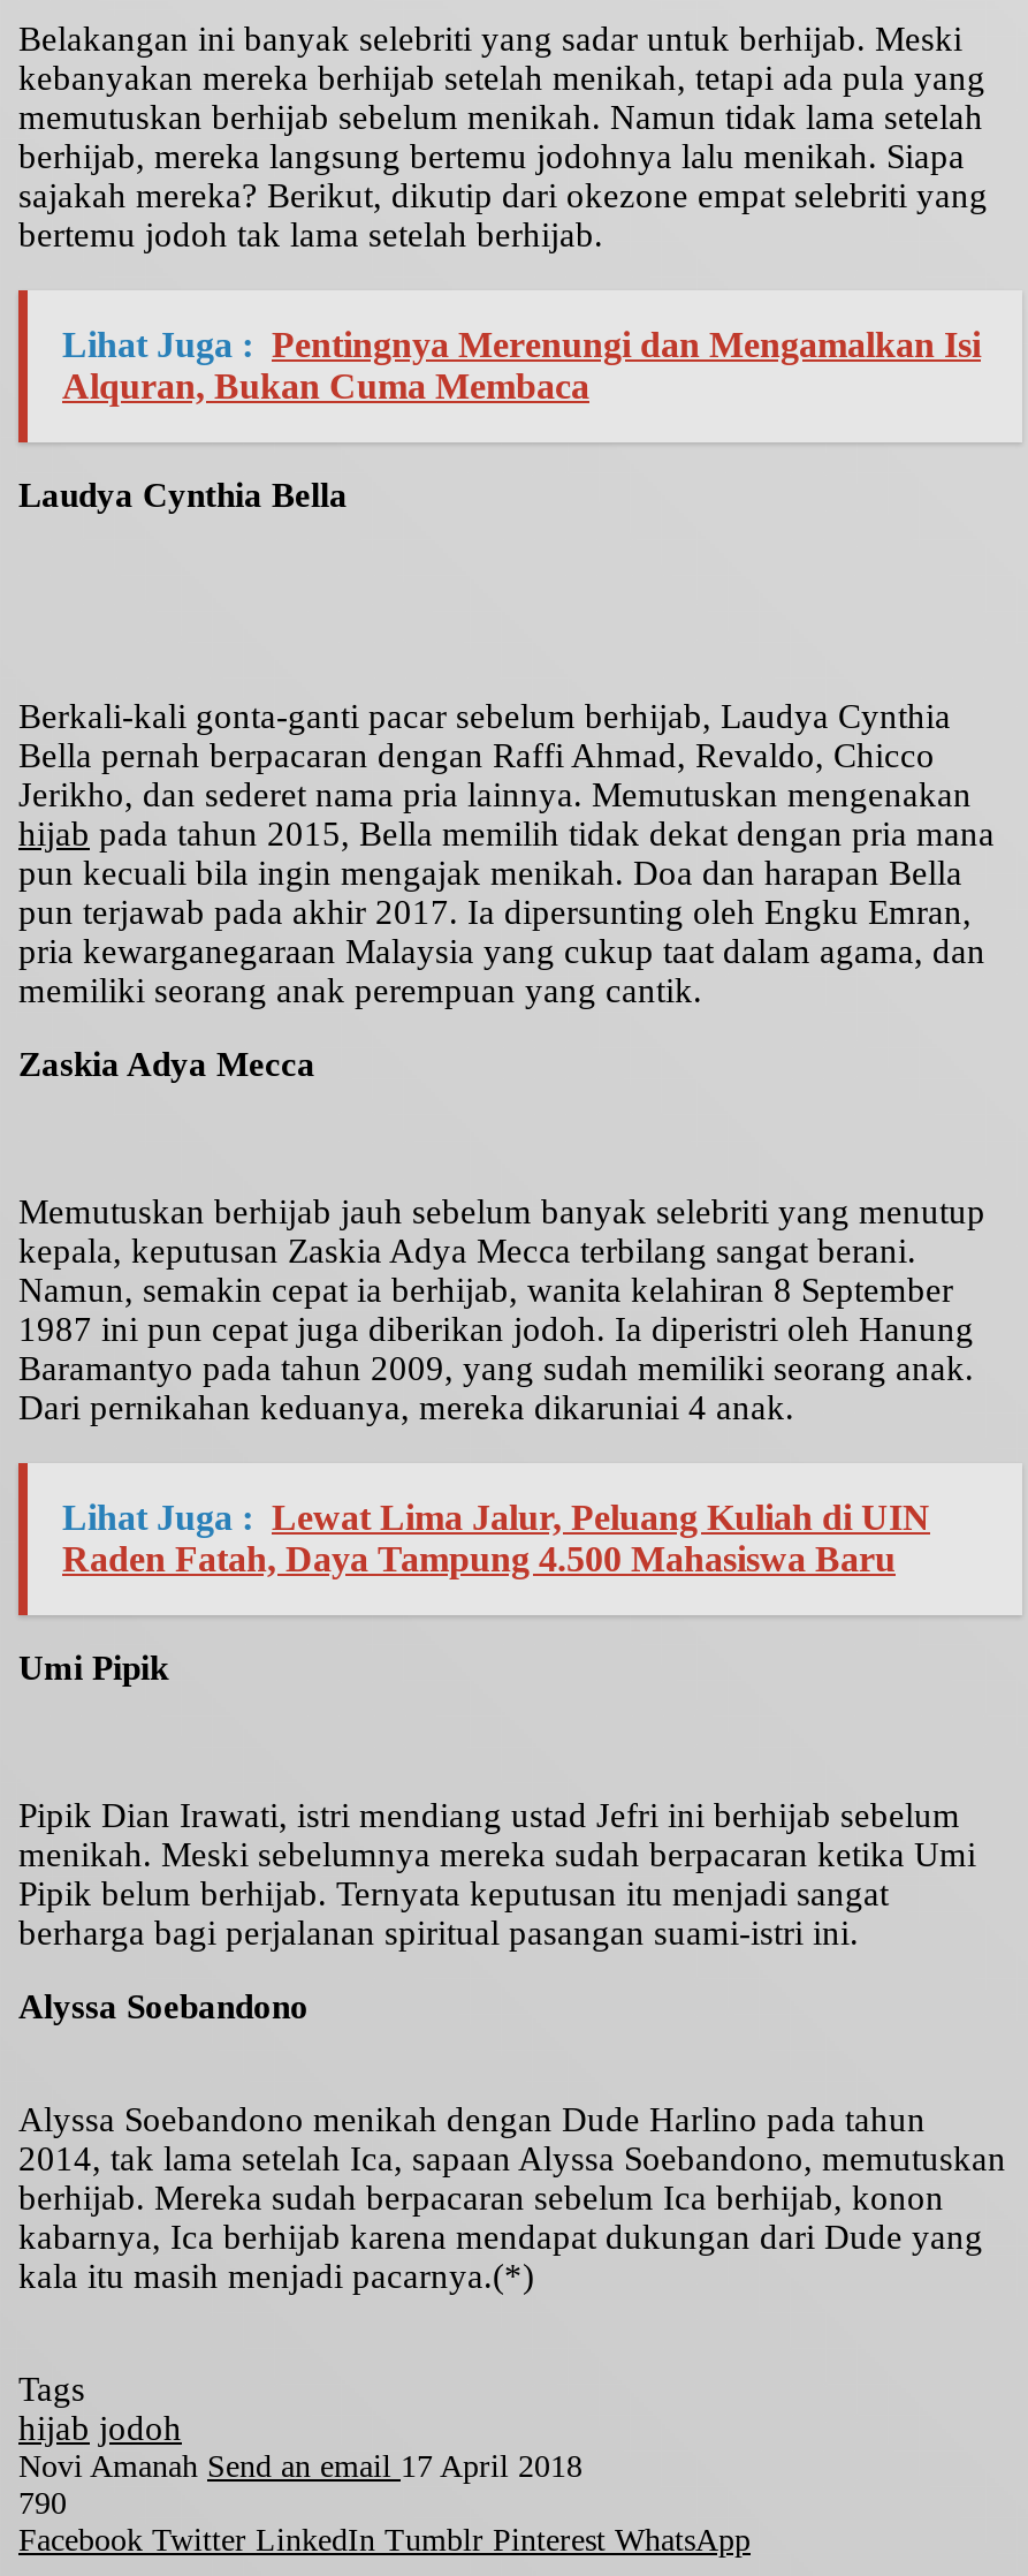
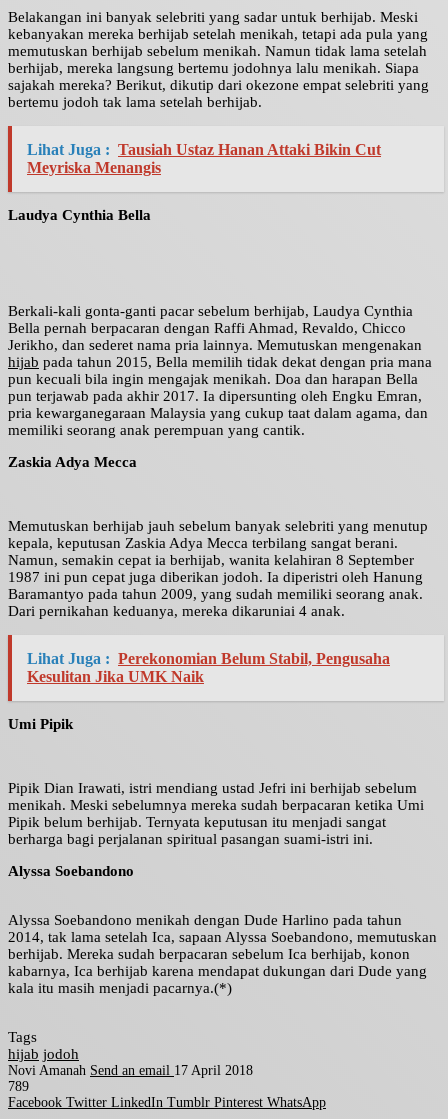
[62,325,981,406] Lihat Juga : Pentingnya Merenungi dan Mengamalkan Isi | Alquran, Bukan Cuma Membaca -> [27,141,381,176] Lihat Juga : Tausiah Ustaz Hanan Attaki Bikin Cut | Meyriska Menangis
[62,1498,930,1579] Lihat Juga : Lewat Lima Jalur, Peluang Kuliah di UIN | Raden Fatah, Daya Tampung 4.500 Mahasiswa Baru -> [27,650,390,685] Lihat Juga : Perekonomian Belum Stabil, Pengusaha | Kesulitan Jika UMK Naik
[18,2486,67,2521] 790 -> [8,1079,29,1094] 789

